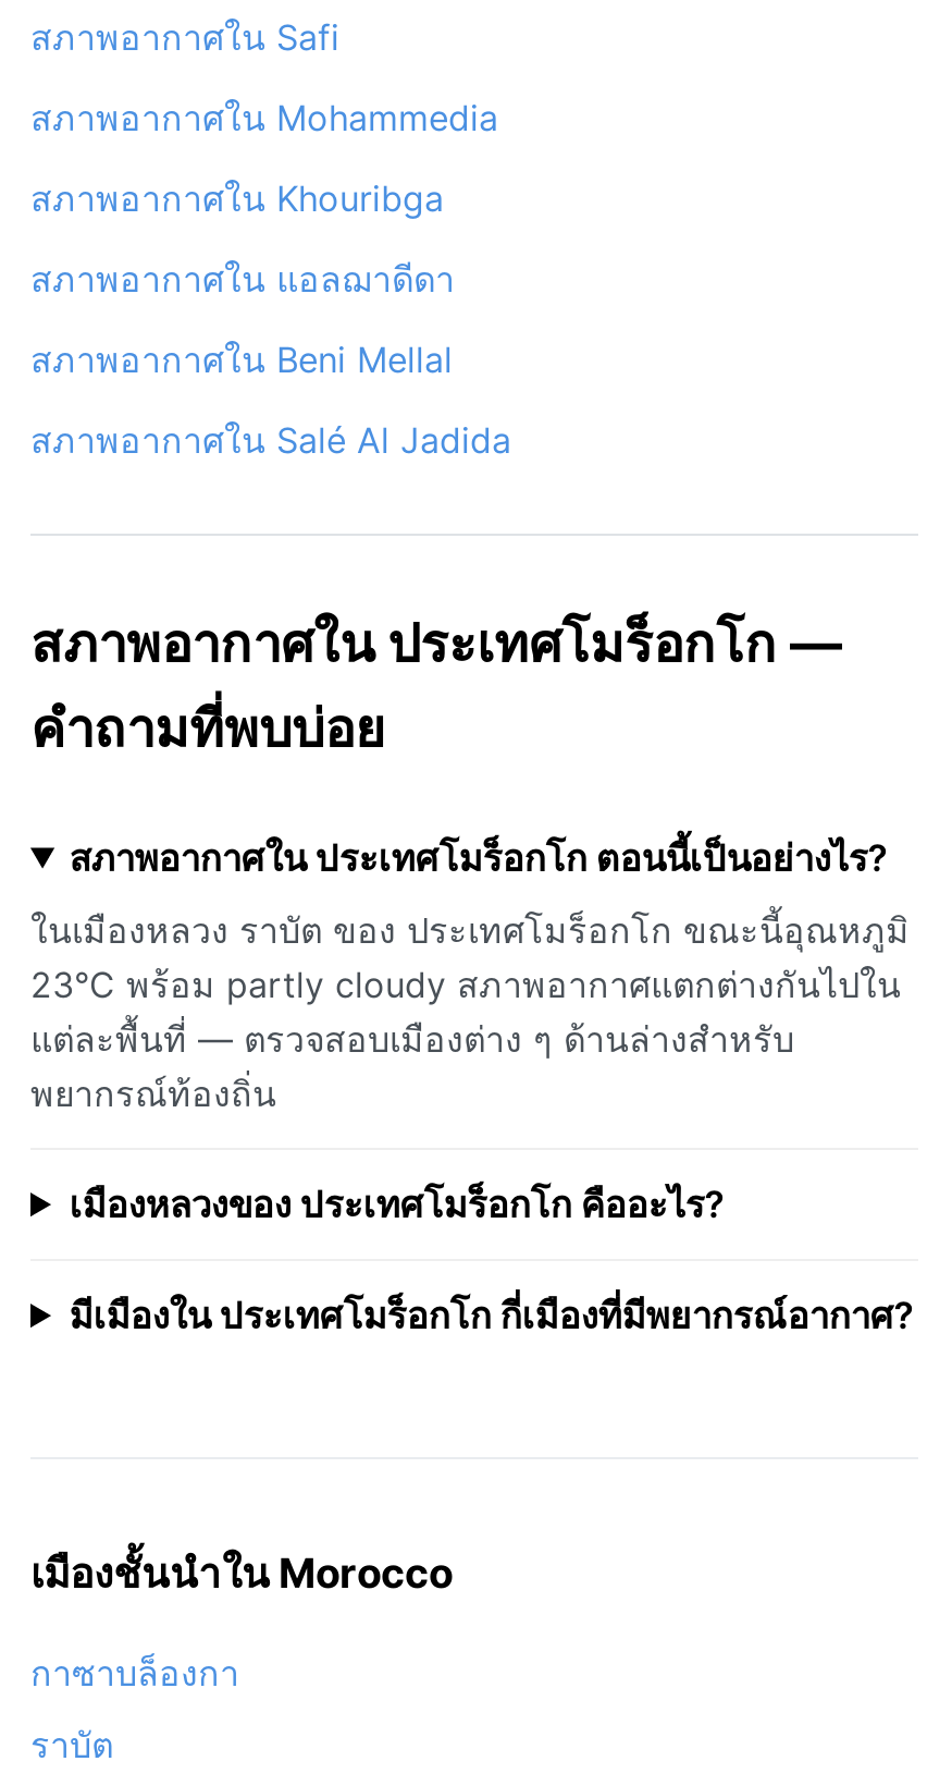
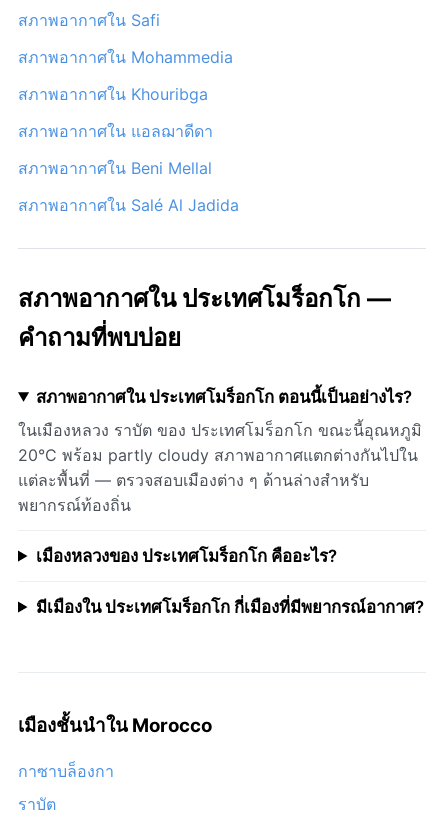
[30,962,901,1005] 23°C พร้อม partly cloudy สภาพอากาศแตกต่างกันไปใน -> [18,445,418,465] 20°C พร้อม partly cloudy สภาพอากาศแตกต่างกันไปใน

